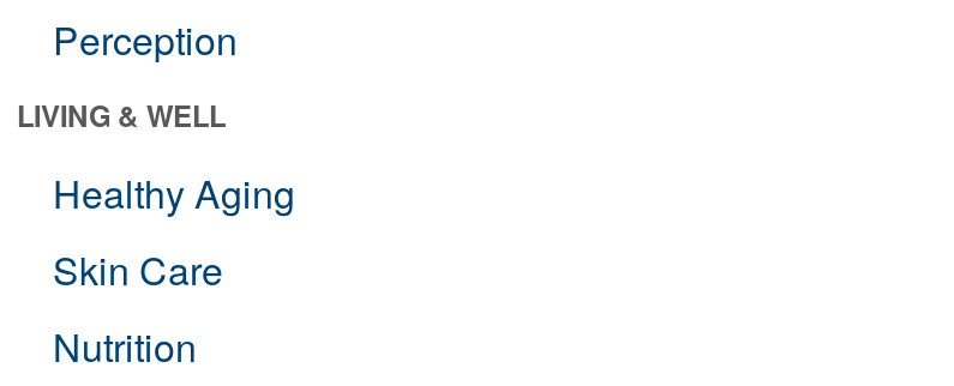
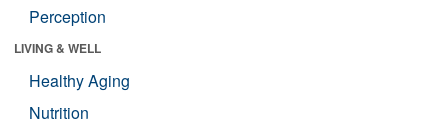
[53,242,223,297] Skin Care -> none

